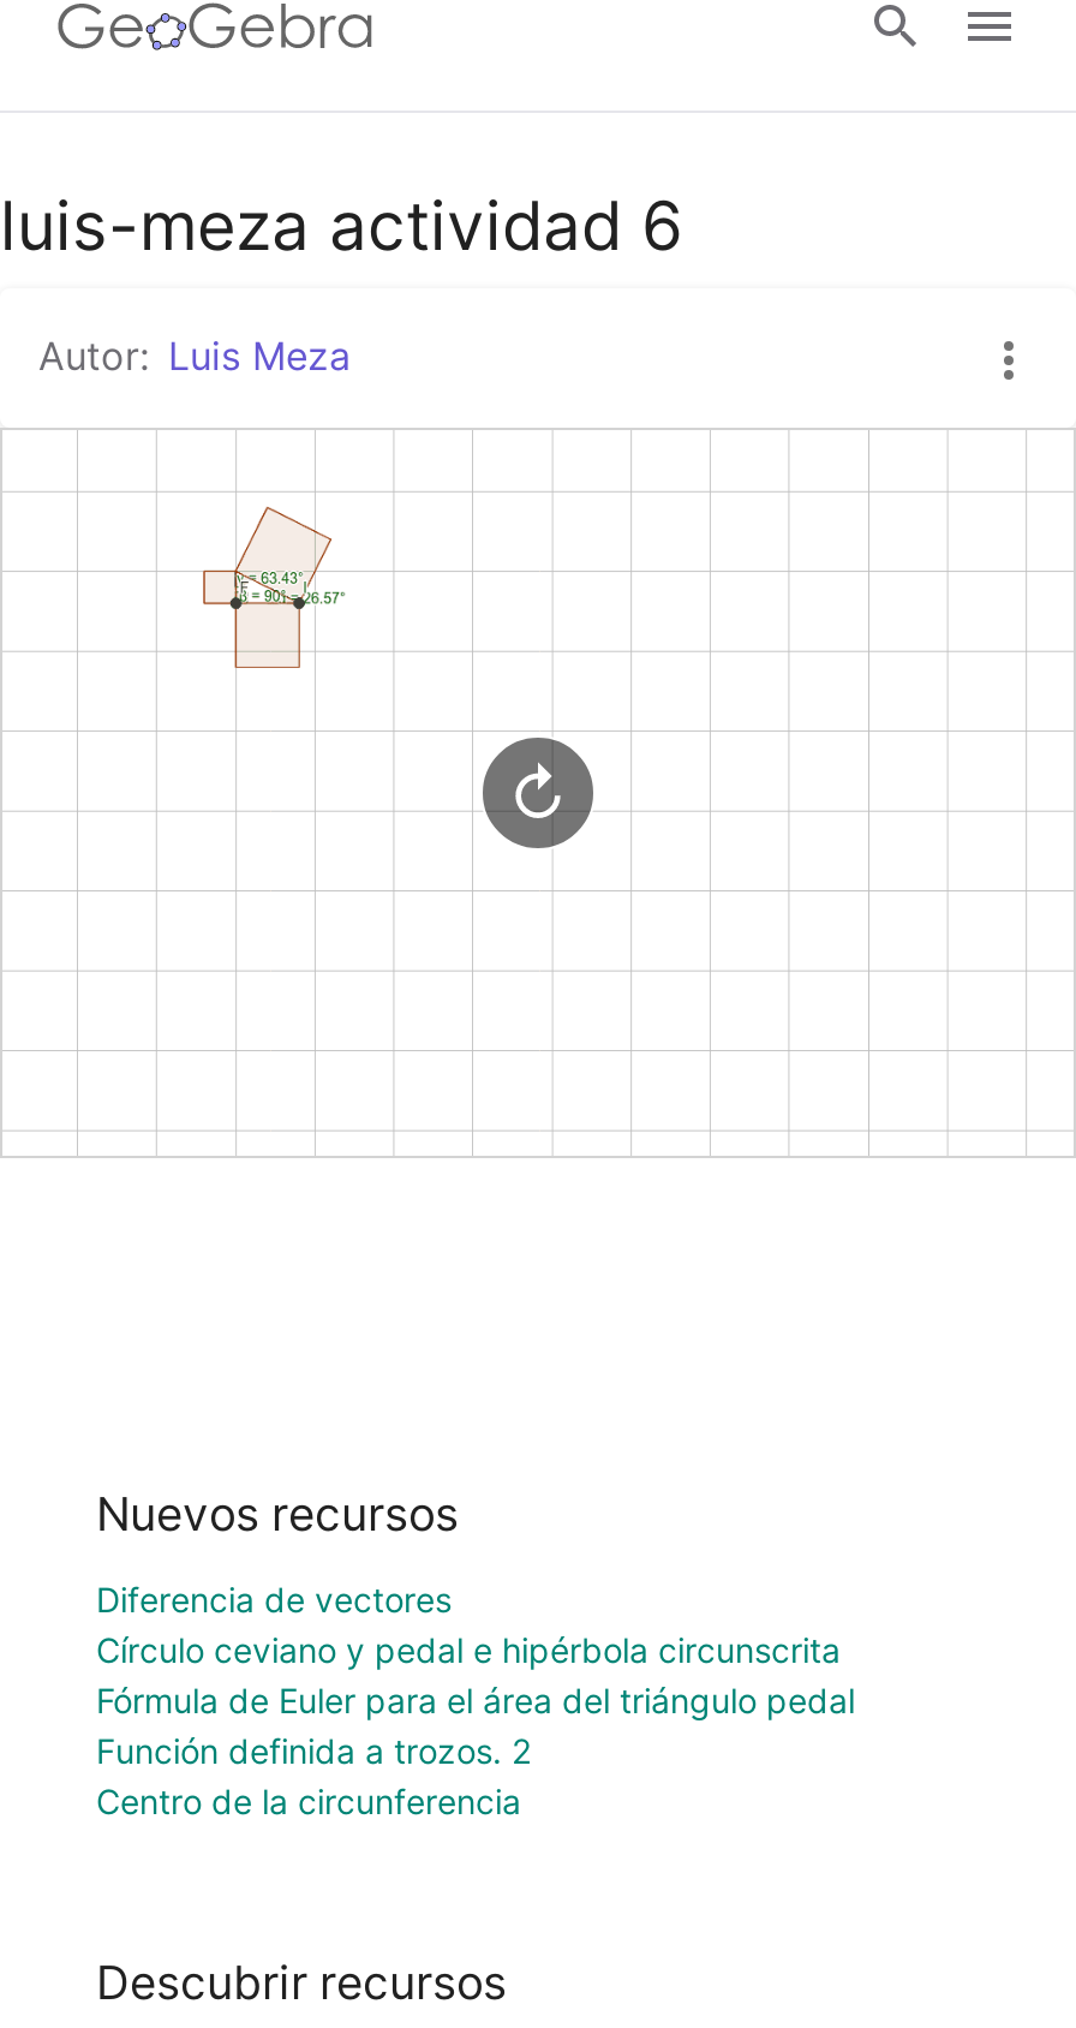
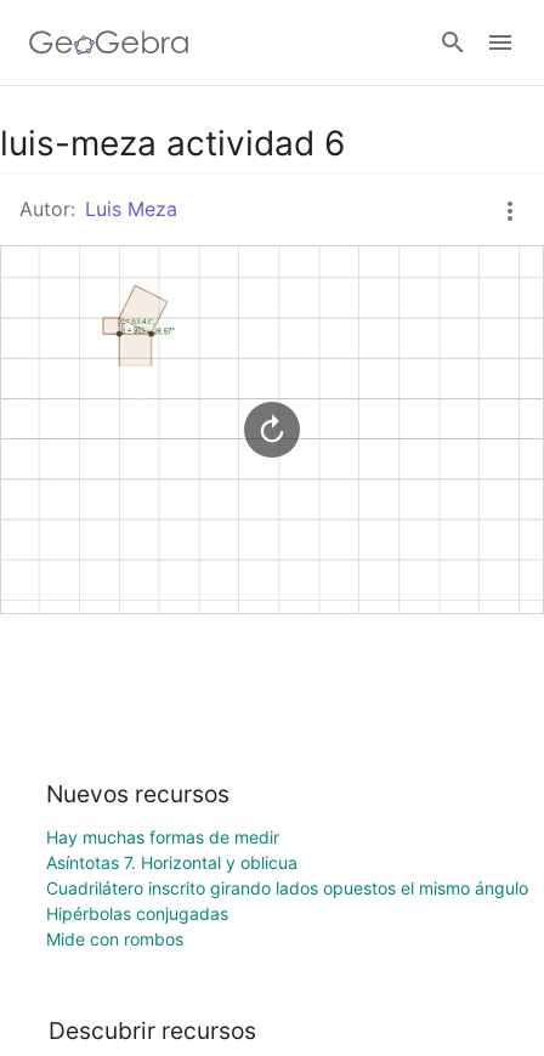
[96,1578,855,1821] Diferencia de vectores | Círculo ceviano y pedal e hipérbola circunscrita | Fórmula de Euler para el área del triángulo pedal | Función definida a trozos. 2 | Centro de la circunferencia -> [46,826,528,949] Hay muchas formas de medir | Asíntotas 7. Horizontal y oblicua | Cuadrilátero inscrito girando lados opuestos el mismo ángulo | Hipérbolas conjugadas | Mide con rombos

